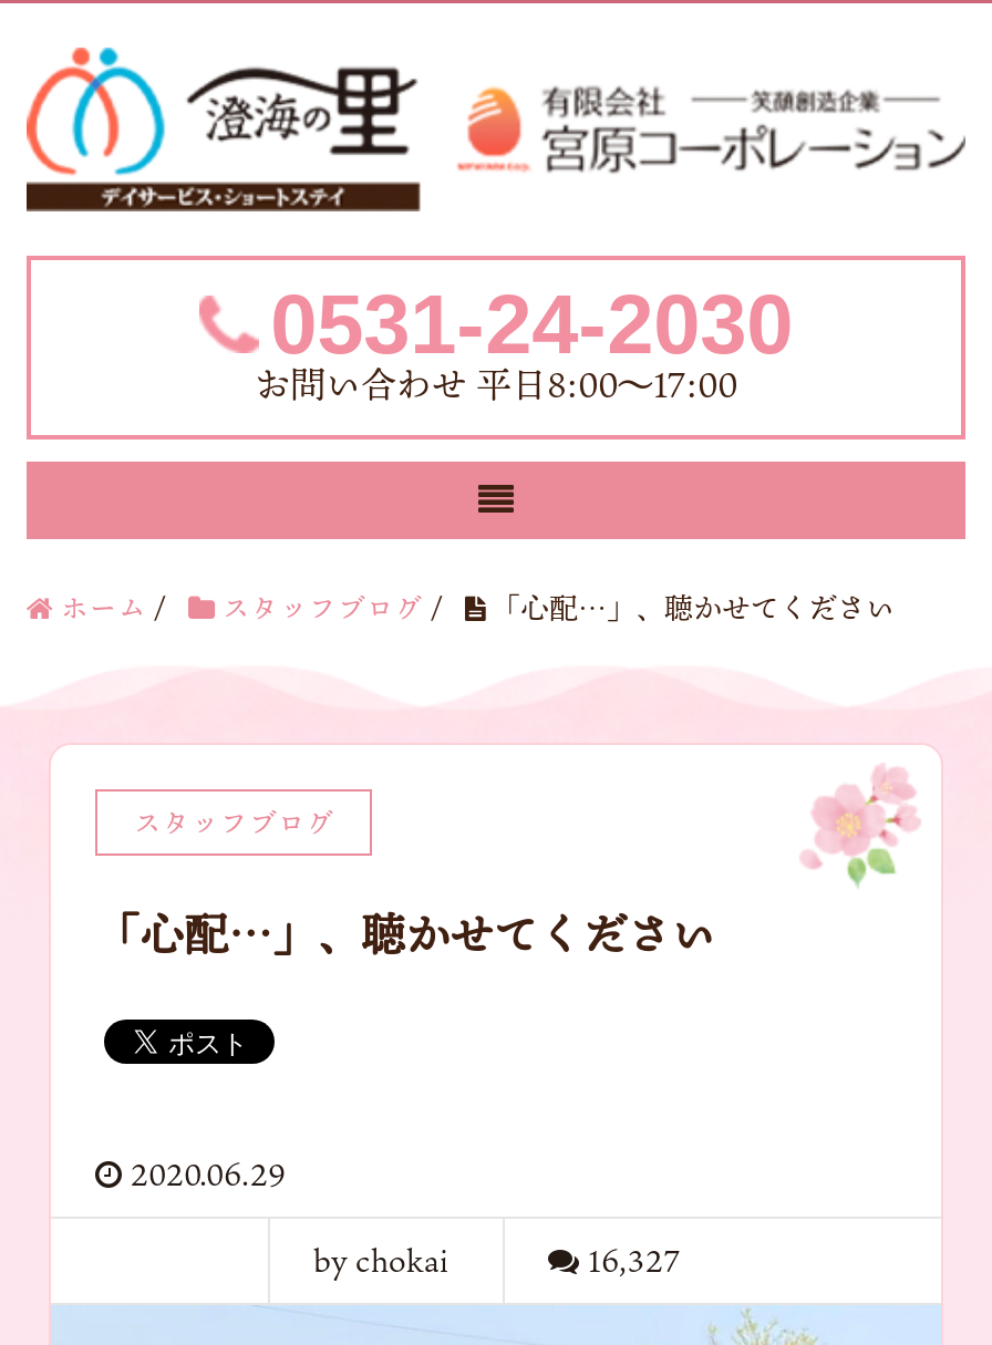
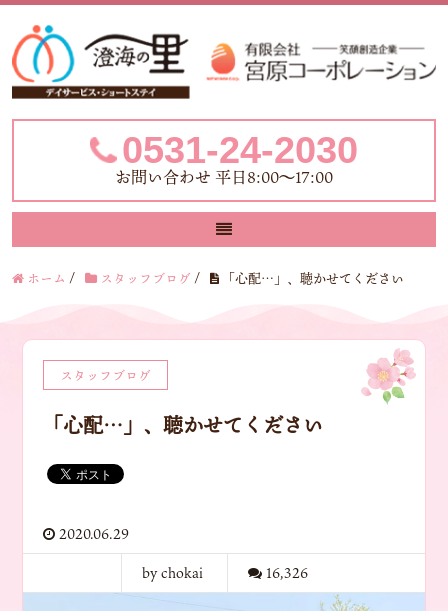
[588,1236,681,1282] 16,327 -> [265,562,307,583] 16,326

